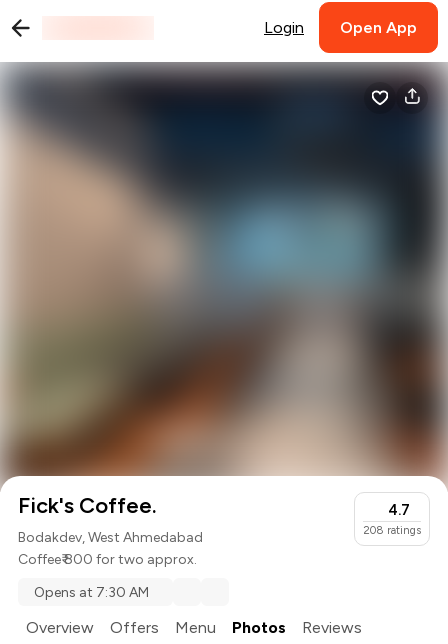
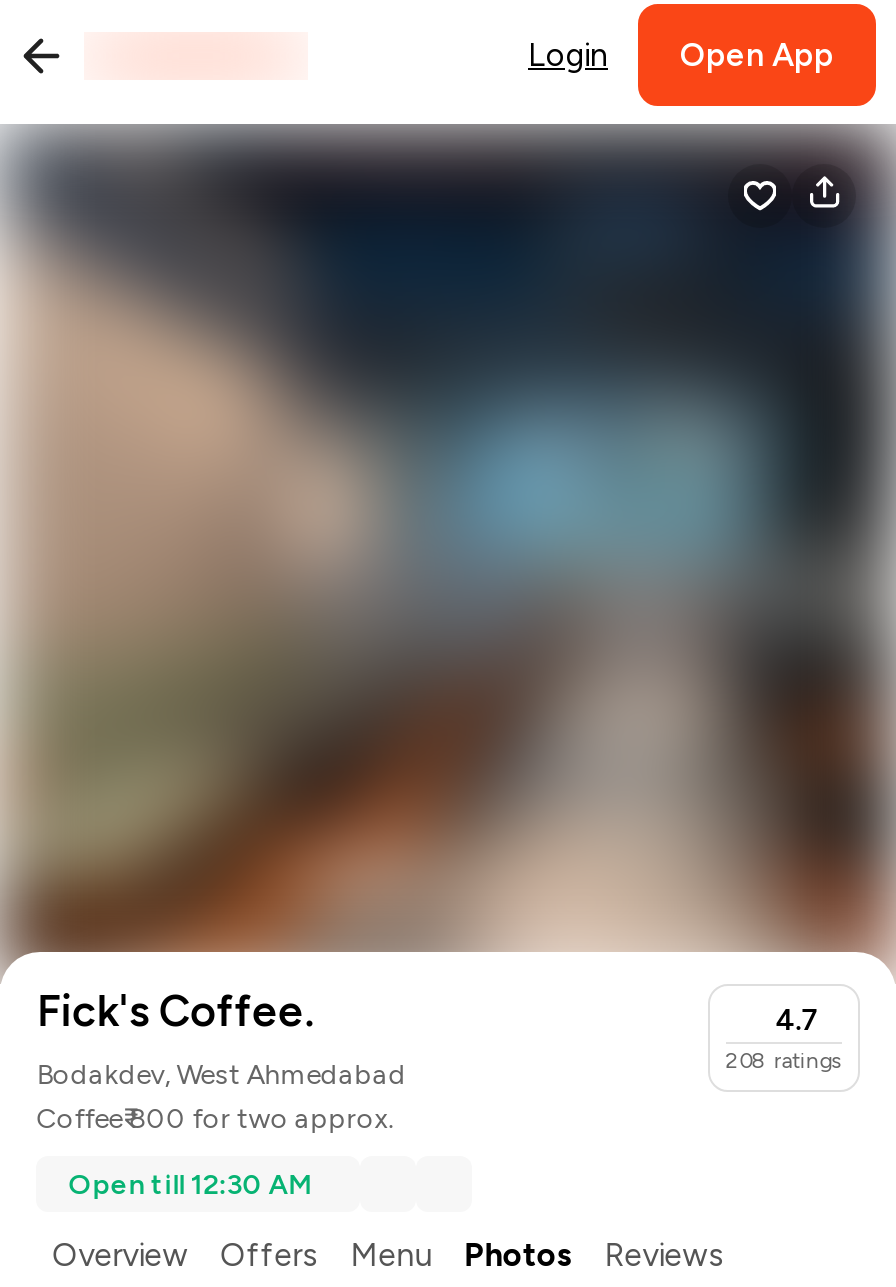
[34,584,149,601] Opens at 7:30 AM -> [69,1168,313,1202] Open till 12:30 AM

